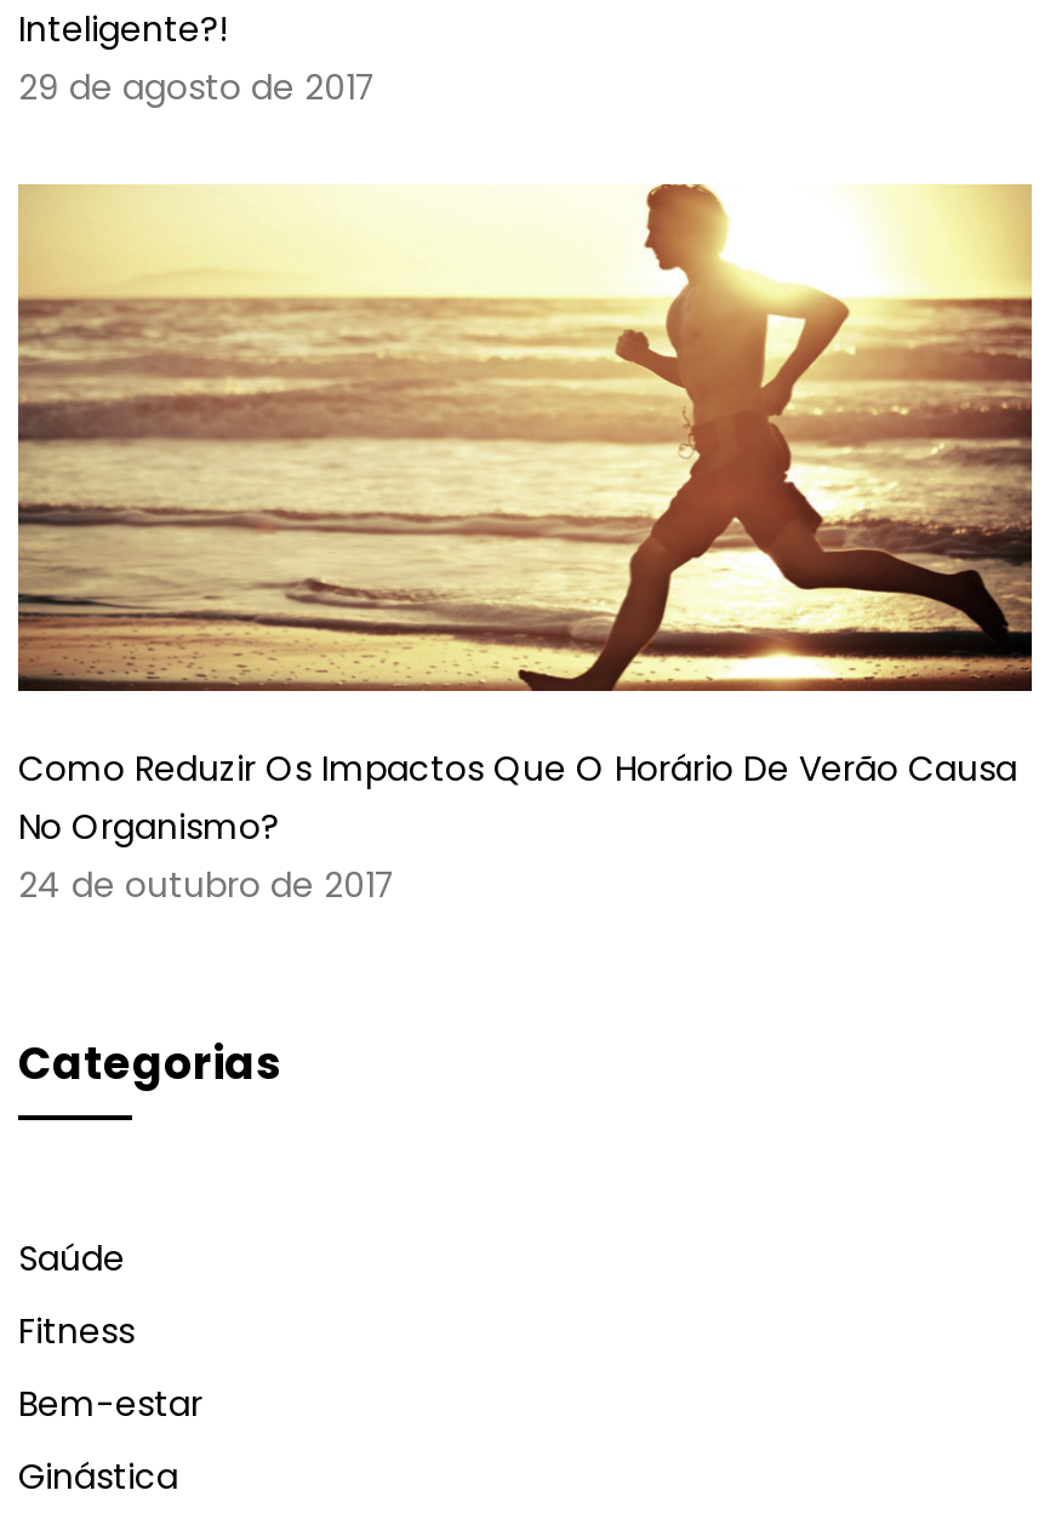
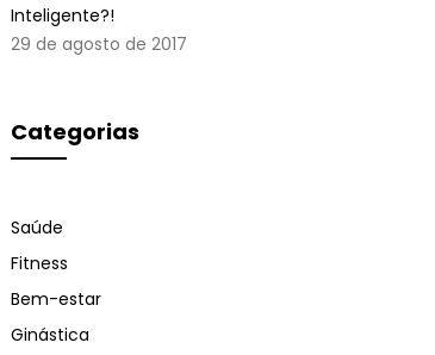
[16,182,1034,911] [image] | Como Reduzir Os Impactos Que O Horário De Verão Causa | No Organismo? | 24 de outubro de 2017 -> none

